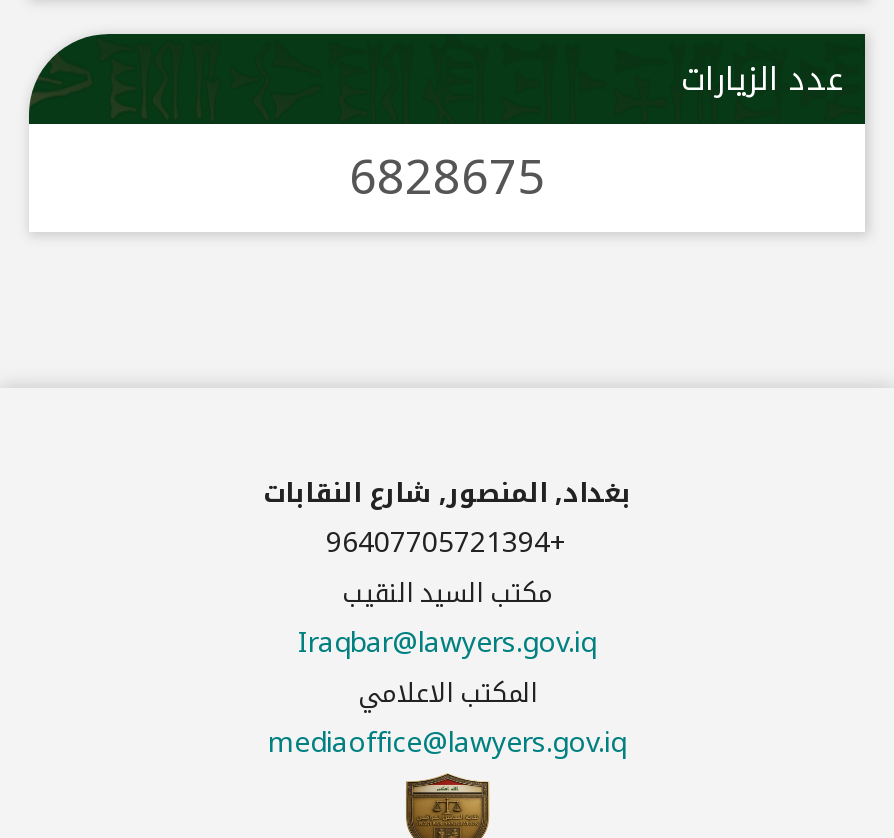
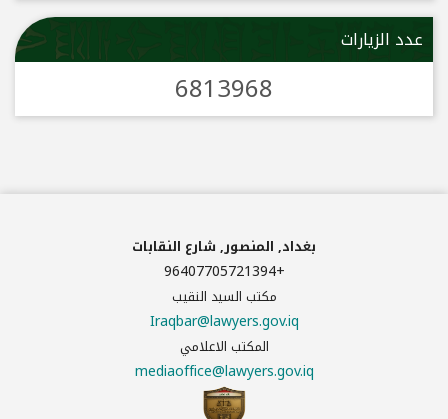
[349,132,545,224] 6828675 -> [175,66,273,112] 6813968

